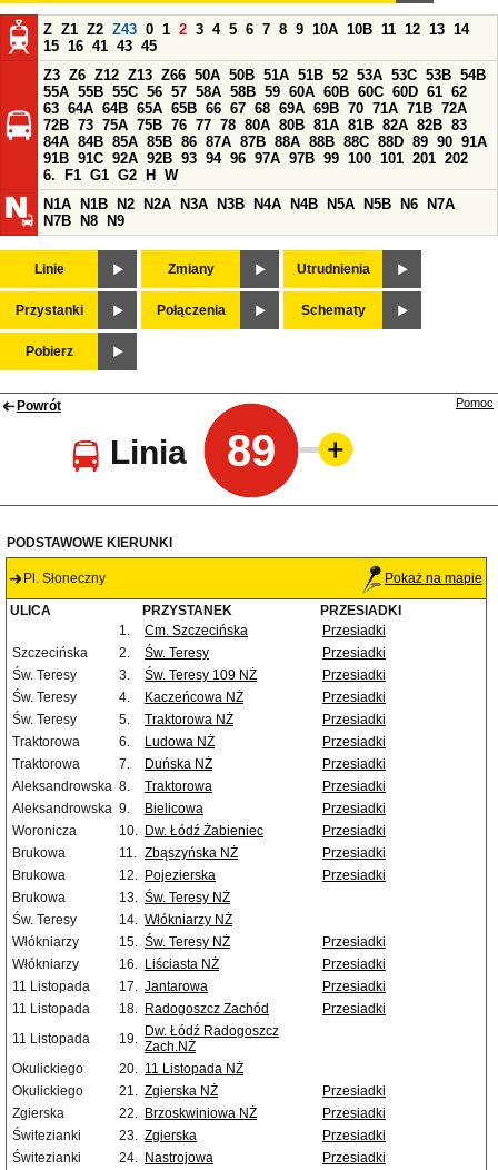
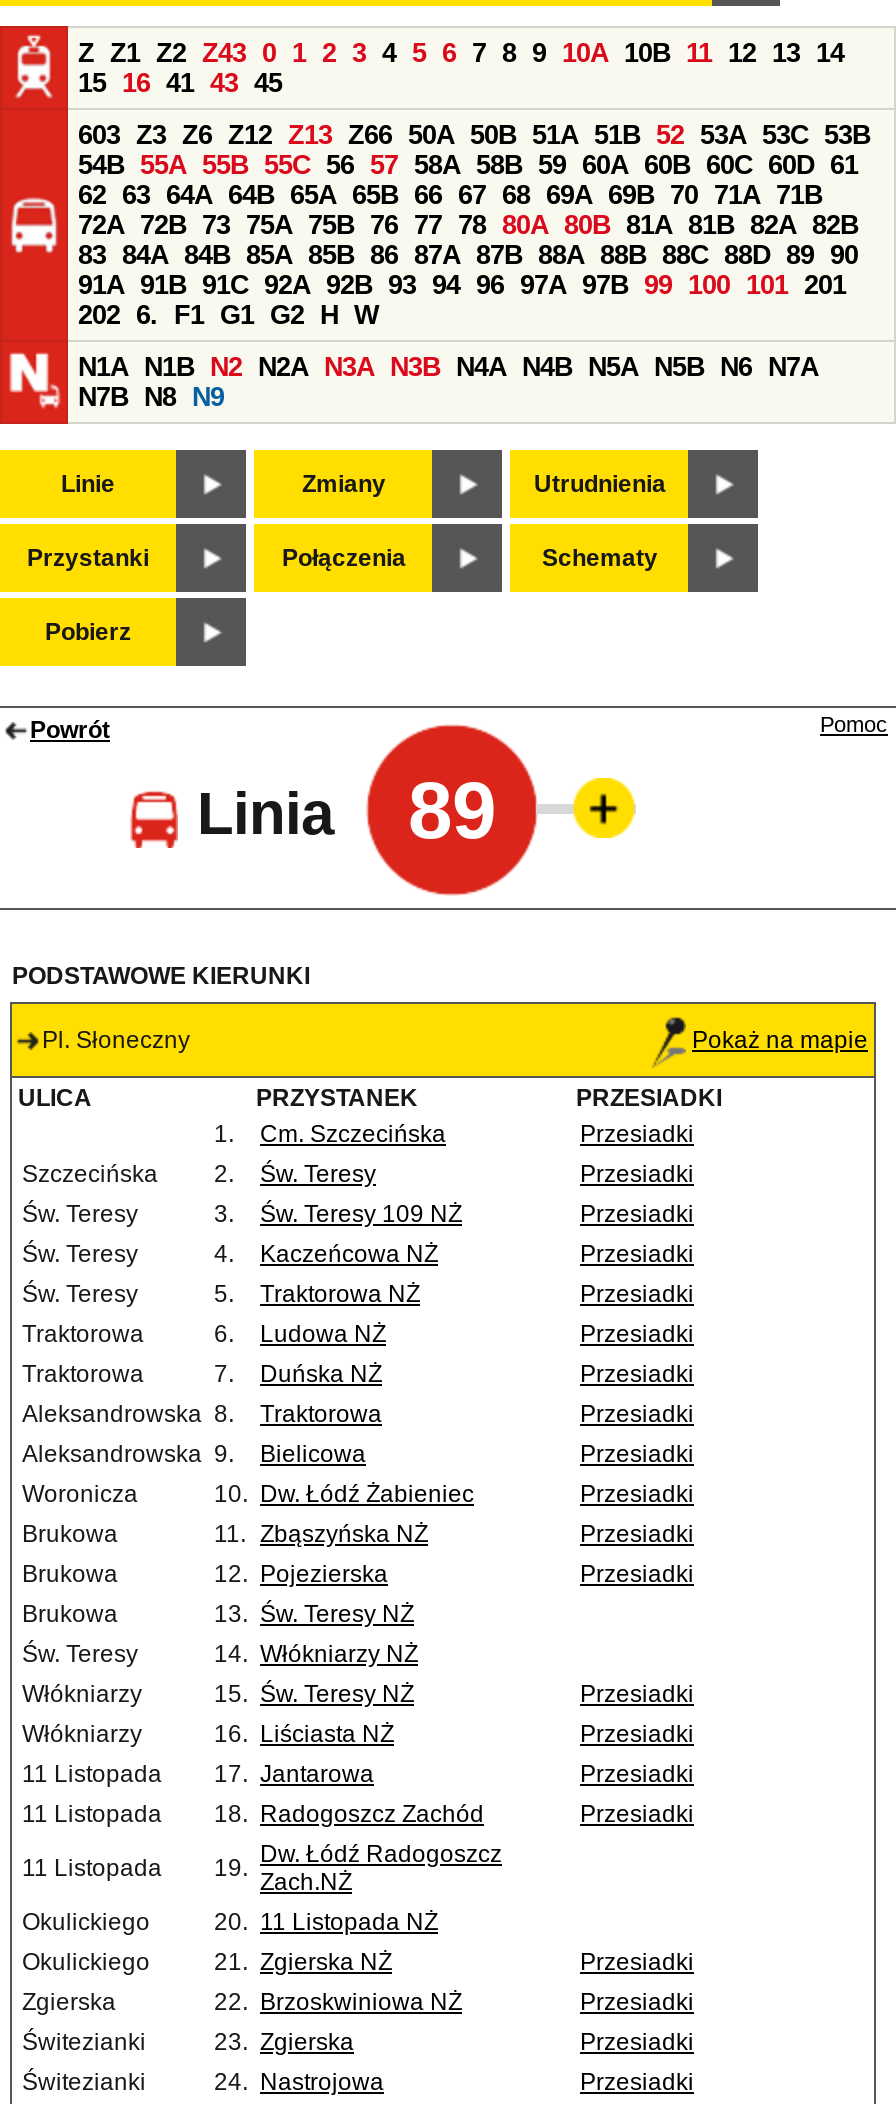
[43,67,487,184] Z3 Z6 Z12 Z13 Z66 50A 50B 51A 51B 52 53A 53C 53B 54B | 55A 55B 55C 56 57 58A 58B 59 60A 60B 60C 60D 61 62 | 63 64A 64B 65A 65B 66 67 68 69A 69B 70 71A 71B 72A | 72B 73 75A 75B 76 77 78 80A 80B 81A 81B 82A 82B 83 | 84A 84B 85A 85B 86 87A 87B 88A 88B 88C 88D 89 90 91A | 91B 91C 92A 92B 93 94 96 97A 97B 99 100 101 201 202 | 6. F1 G1 G2 H W -> [78,120,870,330] 603 Z3 Z6 Z12 Z13 Z66 50A 50B 51A 51B 52 53A 53C 53B | 54B 55A 55B 55C 56 57 58A 58B 59 60A 60B 60C 60D 61 | 62 63 64A 64B 65A 65B 66 67 68 69A 69B 70 71A 71B | 72A 72B 73 75A 75B 76 77 78 80A 80B 81A 81B 82A 82B | 83 84A 84B 85A 85B 86 87A 87B 88A 88B 88C 88D 89 90 | 91A 91B 91C 92A 92B 93 94 96 97A 97B 99 100 101 201 | 202 6. F1 G1 G2 H W

